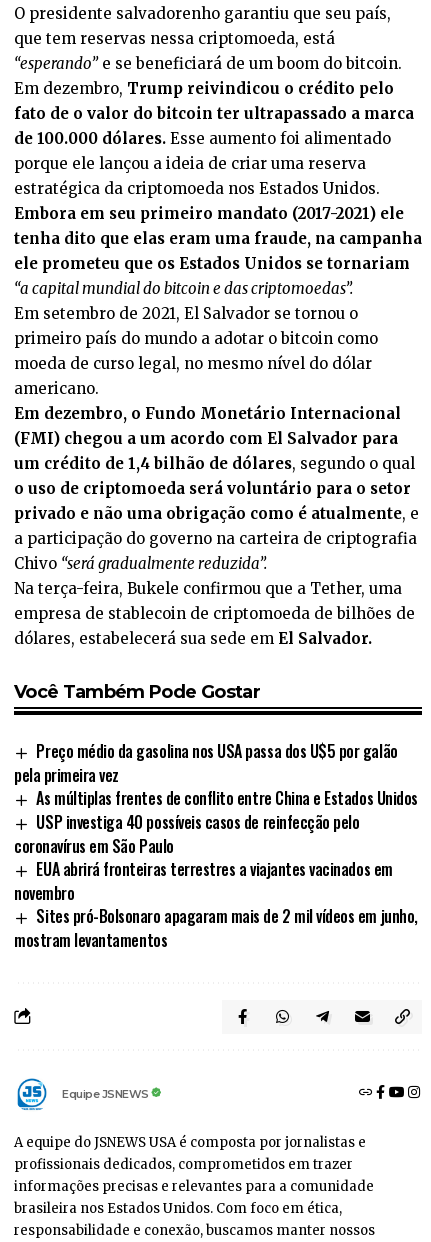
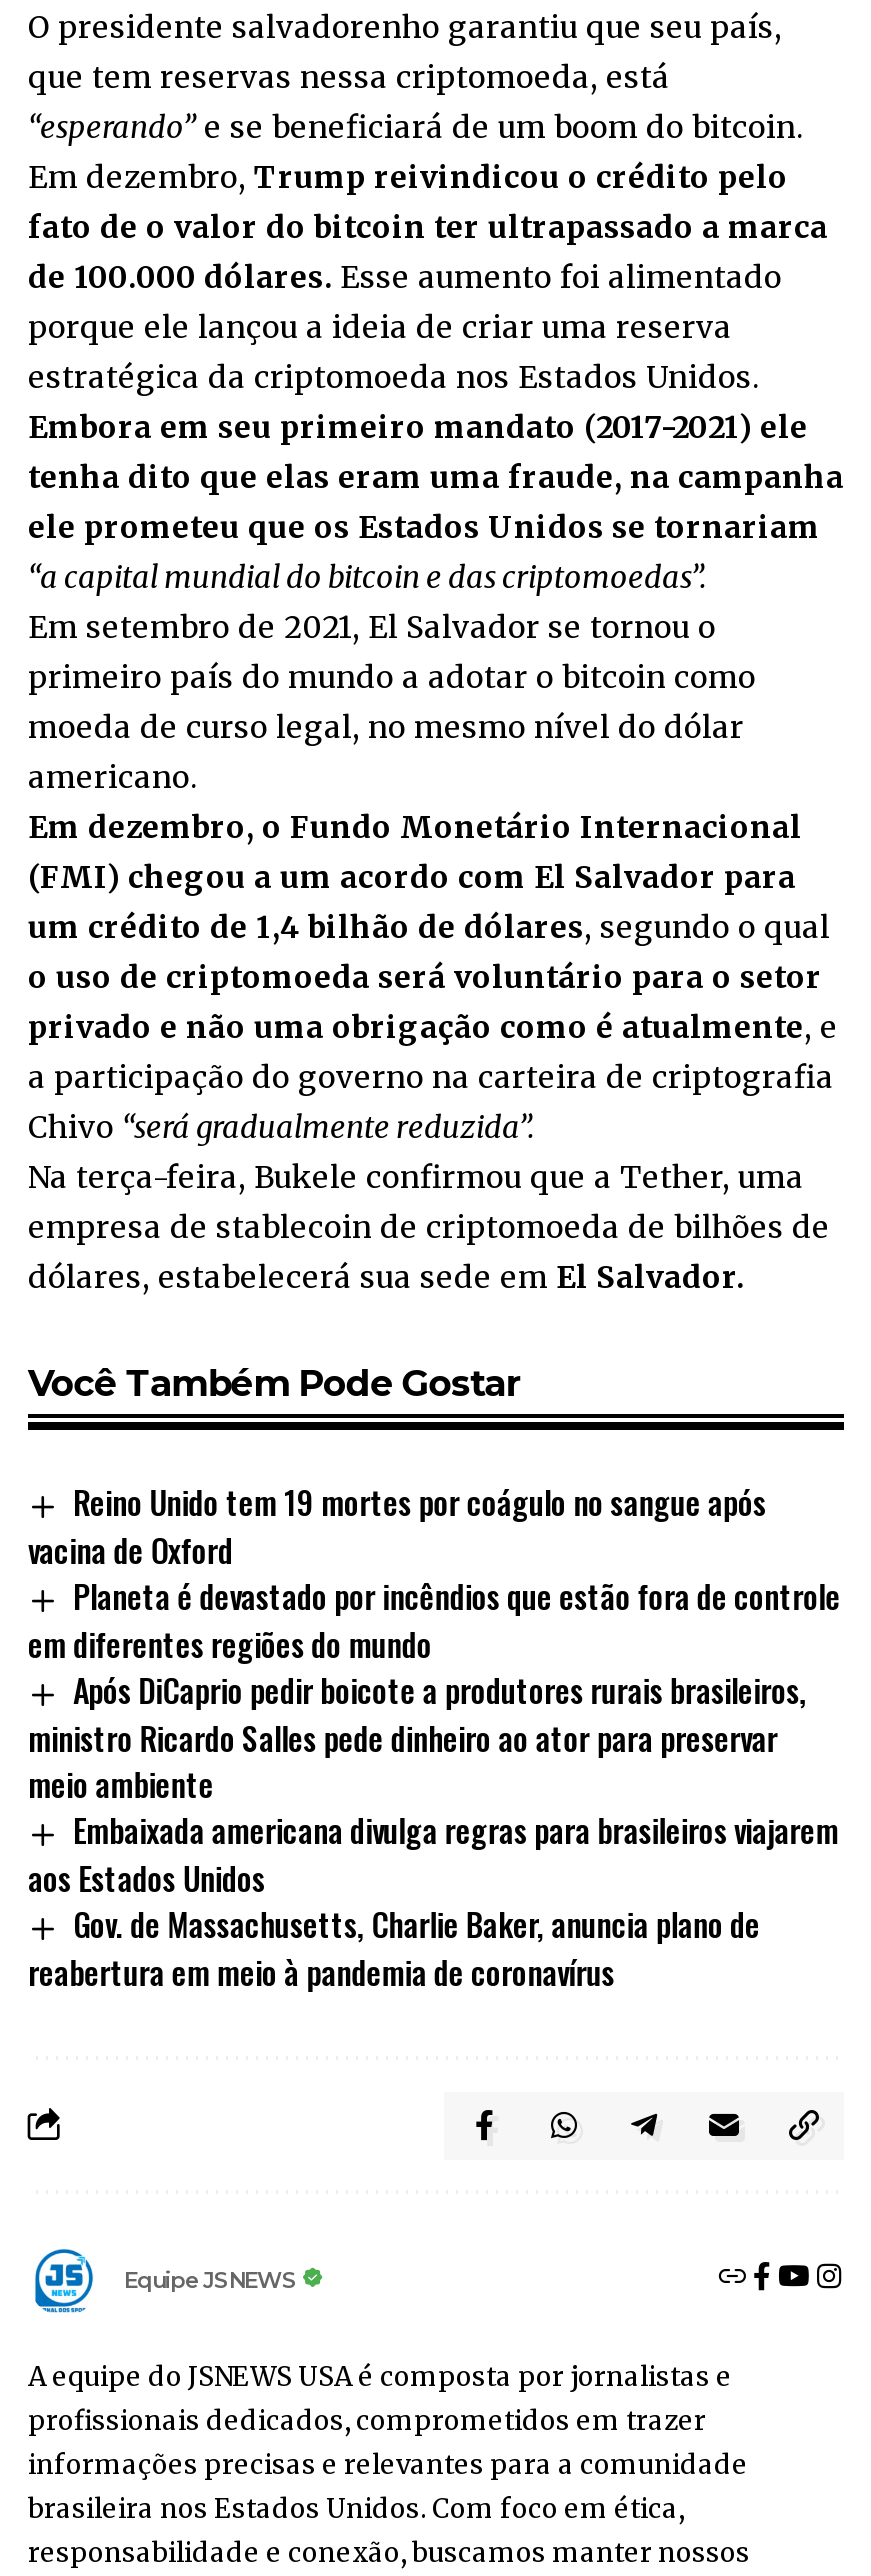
[14,739,418,951] Preço médio da gasolina nos USA passa dos U$5 por galão | pela primeira vez | As múltiplas frentes de conflito entre China e Estados Unidos | USP investiga 40 possíveis casos de reinfecção pelo | coronavírus em São Paulo | EUA abrirá fronteiras terrestres a viajantes vacinados em | novembro | Sites pró-Bolsonaro apagaram mais de 2 mil vídeos em junho, | mostram levantamentos -> [28,1478,840,1995] Reino Unido tem 19 mortes por coágulo no sangue após | vacina de Oxford | Planeta é devastado por incêndios que estão fora de controle | em diferentes regiões do mundo | Após DiCaprio pedir boicote a produtores rurais brasileiros, | ministro Ricardo Salles pede dinheiro ao ator para preservar | meio ambiente | Embaixada americana divulga regras para brasileiros viajarem | aos Estados Unidos | Gov. de Massachusetts, Charlie Baker, anuncia plano de | reabertura em meio à pandemia de coronavírus

